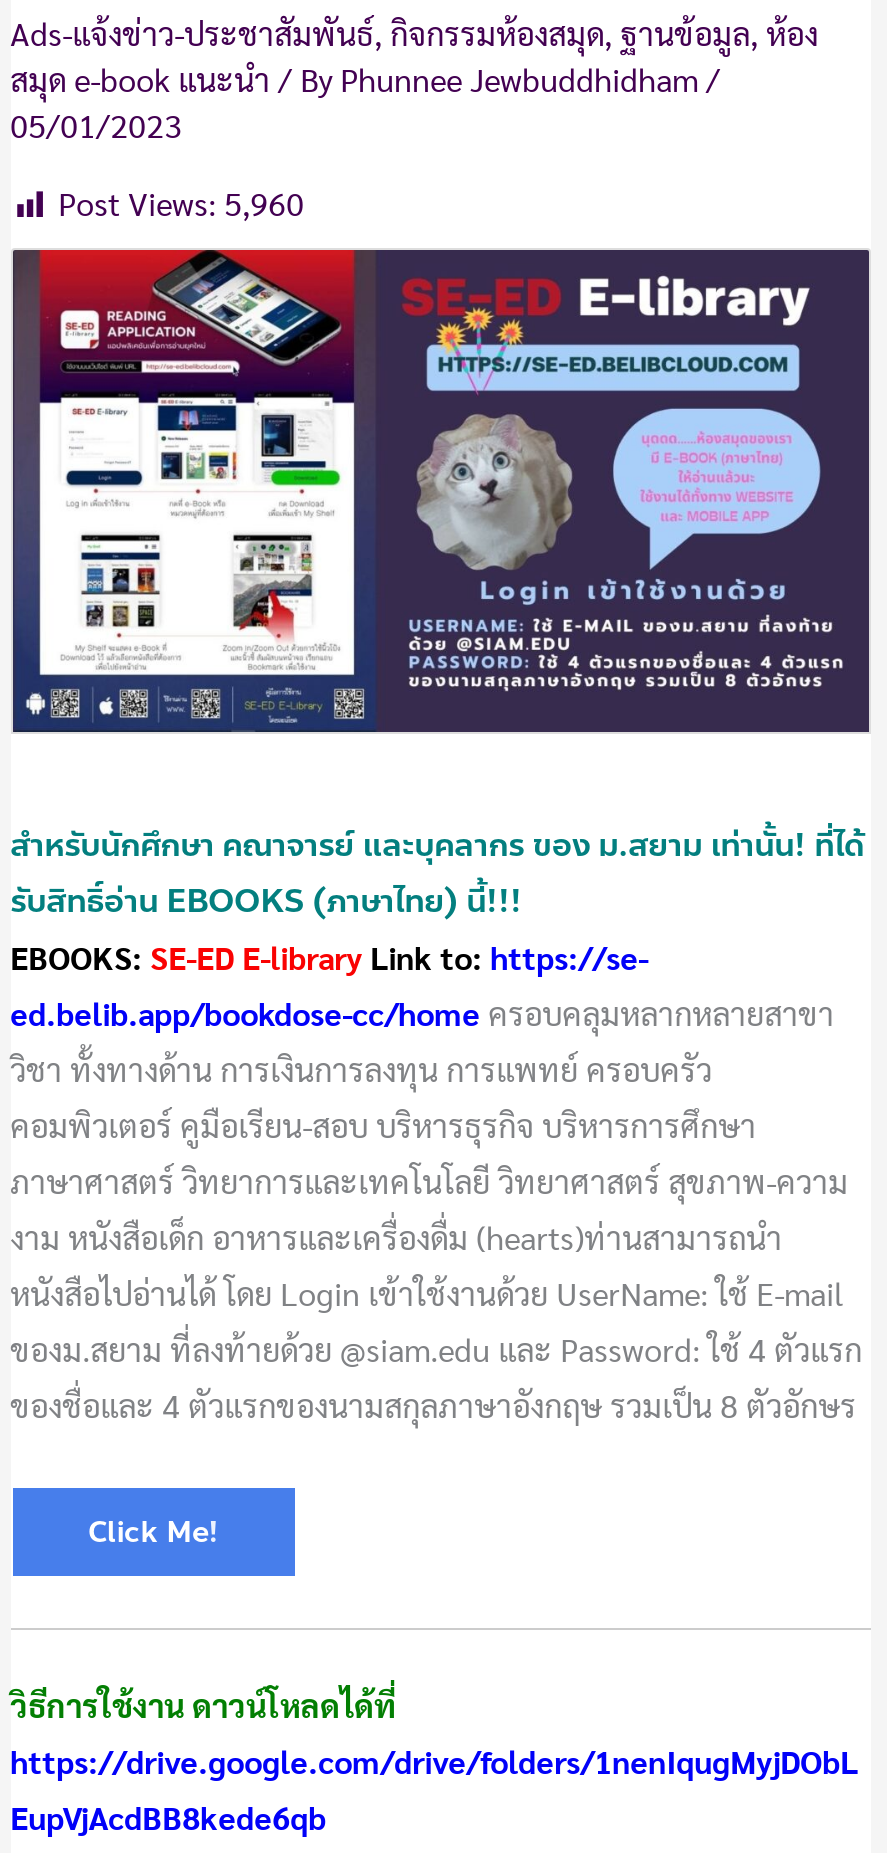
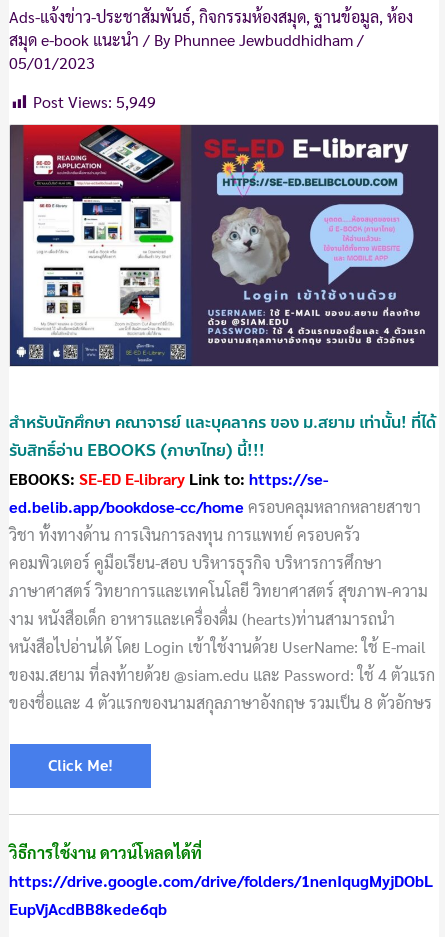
[58,182,304,224] Post Views: 5,960 -> [33,91,156,112] Post Views: 5,949

